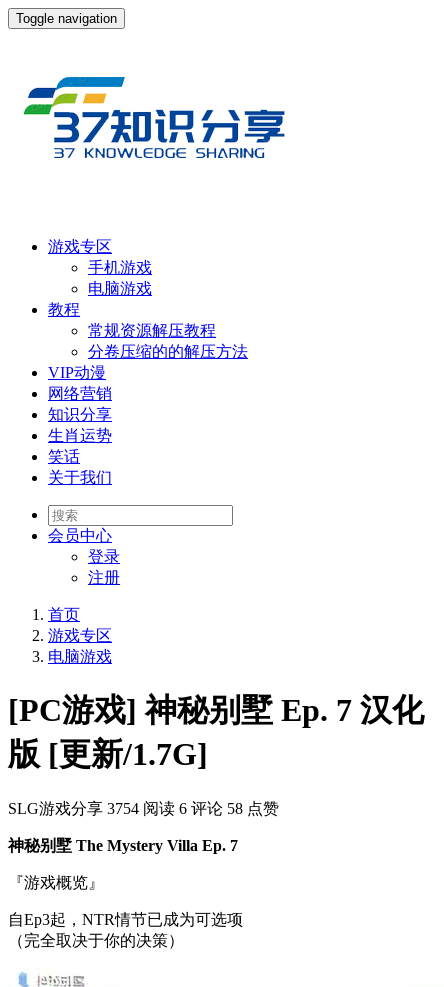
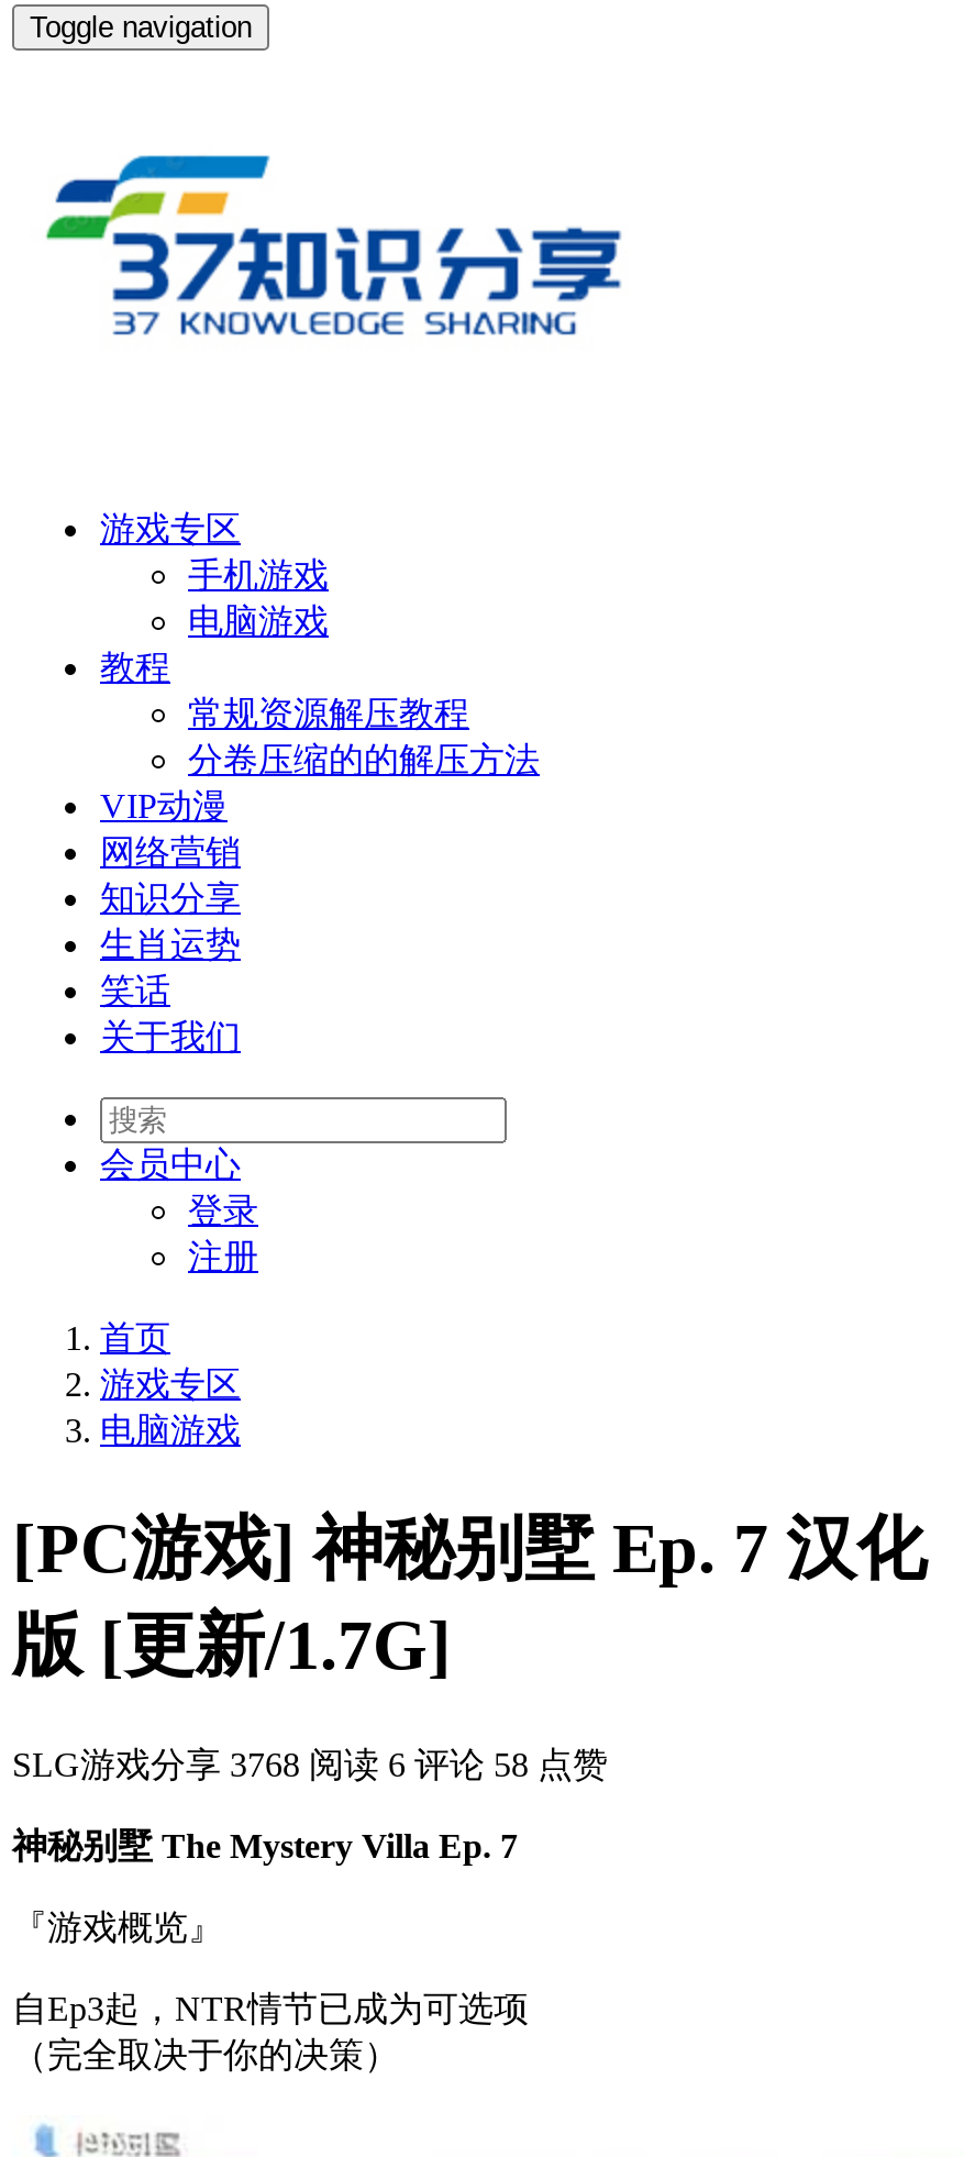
[8,800,279,817] SLG游戏分享3754 阅读6 评论58 点赞 -> [12,1746,608,1783] SLG游戏分享3768 阅读6 评论58 点赞

